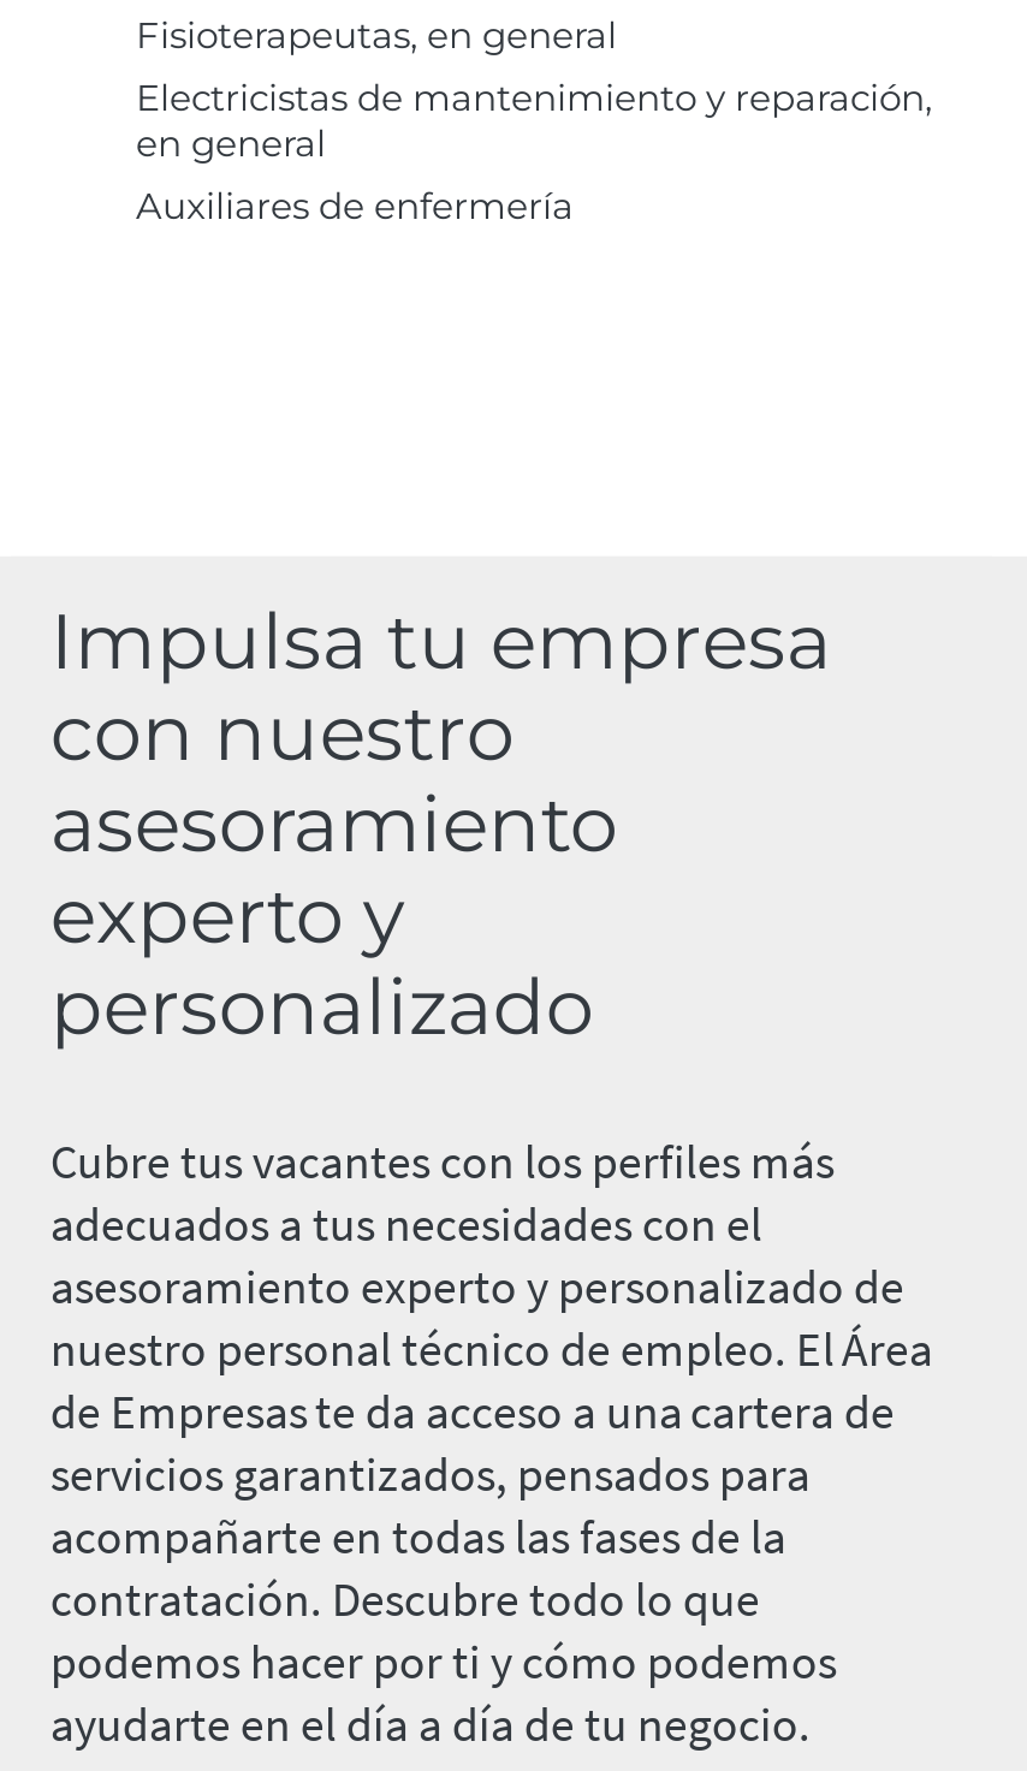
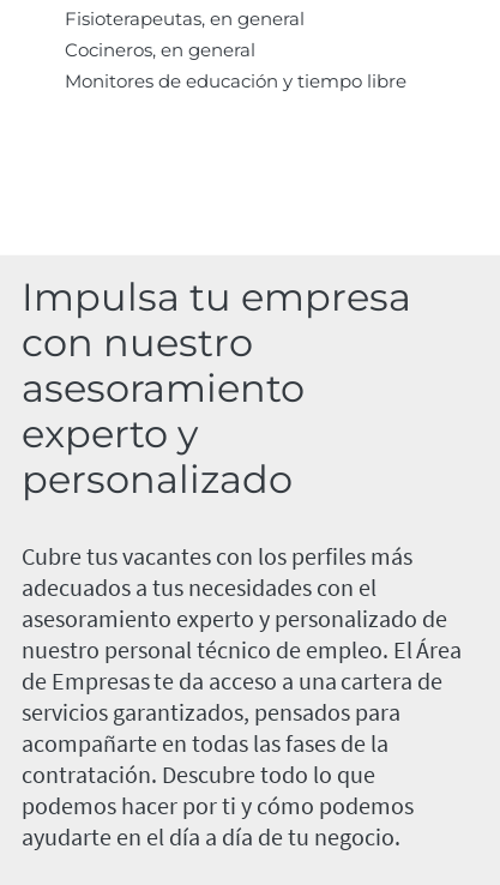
[136,75,932,229] Electricistas de mantenimiento y reparación, | en general | Auxiliares de enfermería -> [65,38,406,92] Cocineros, en general | Monitores de educación y tiempo libre

